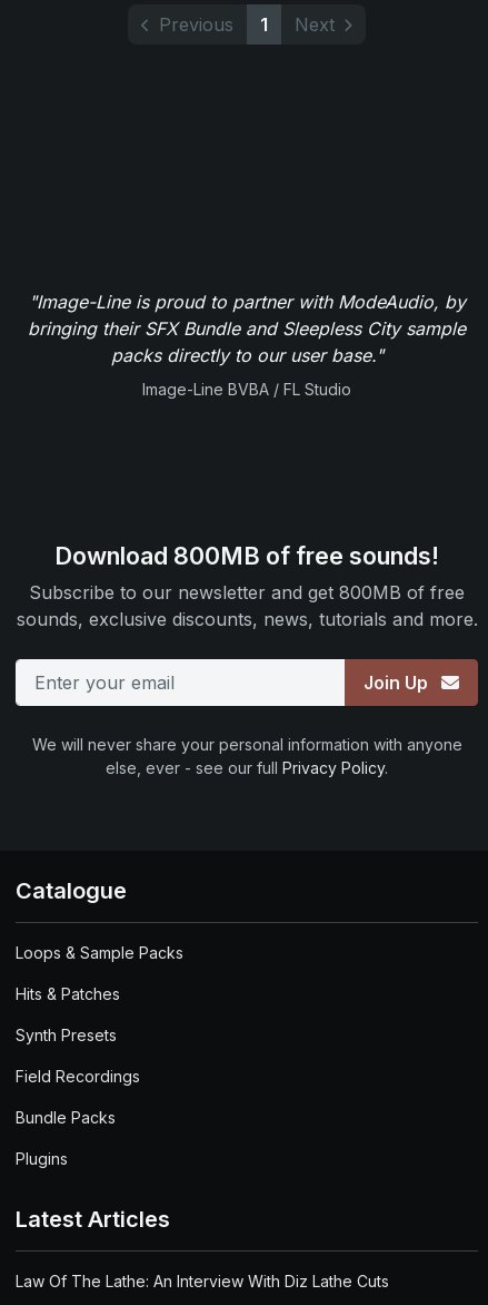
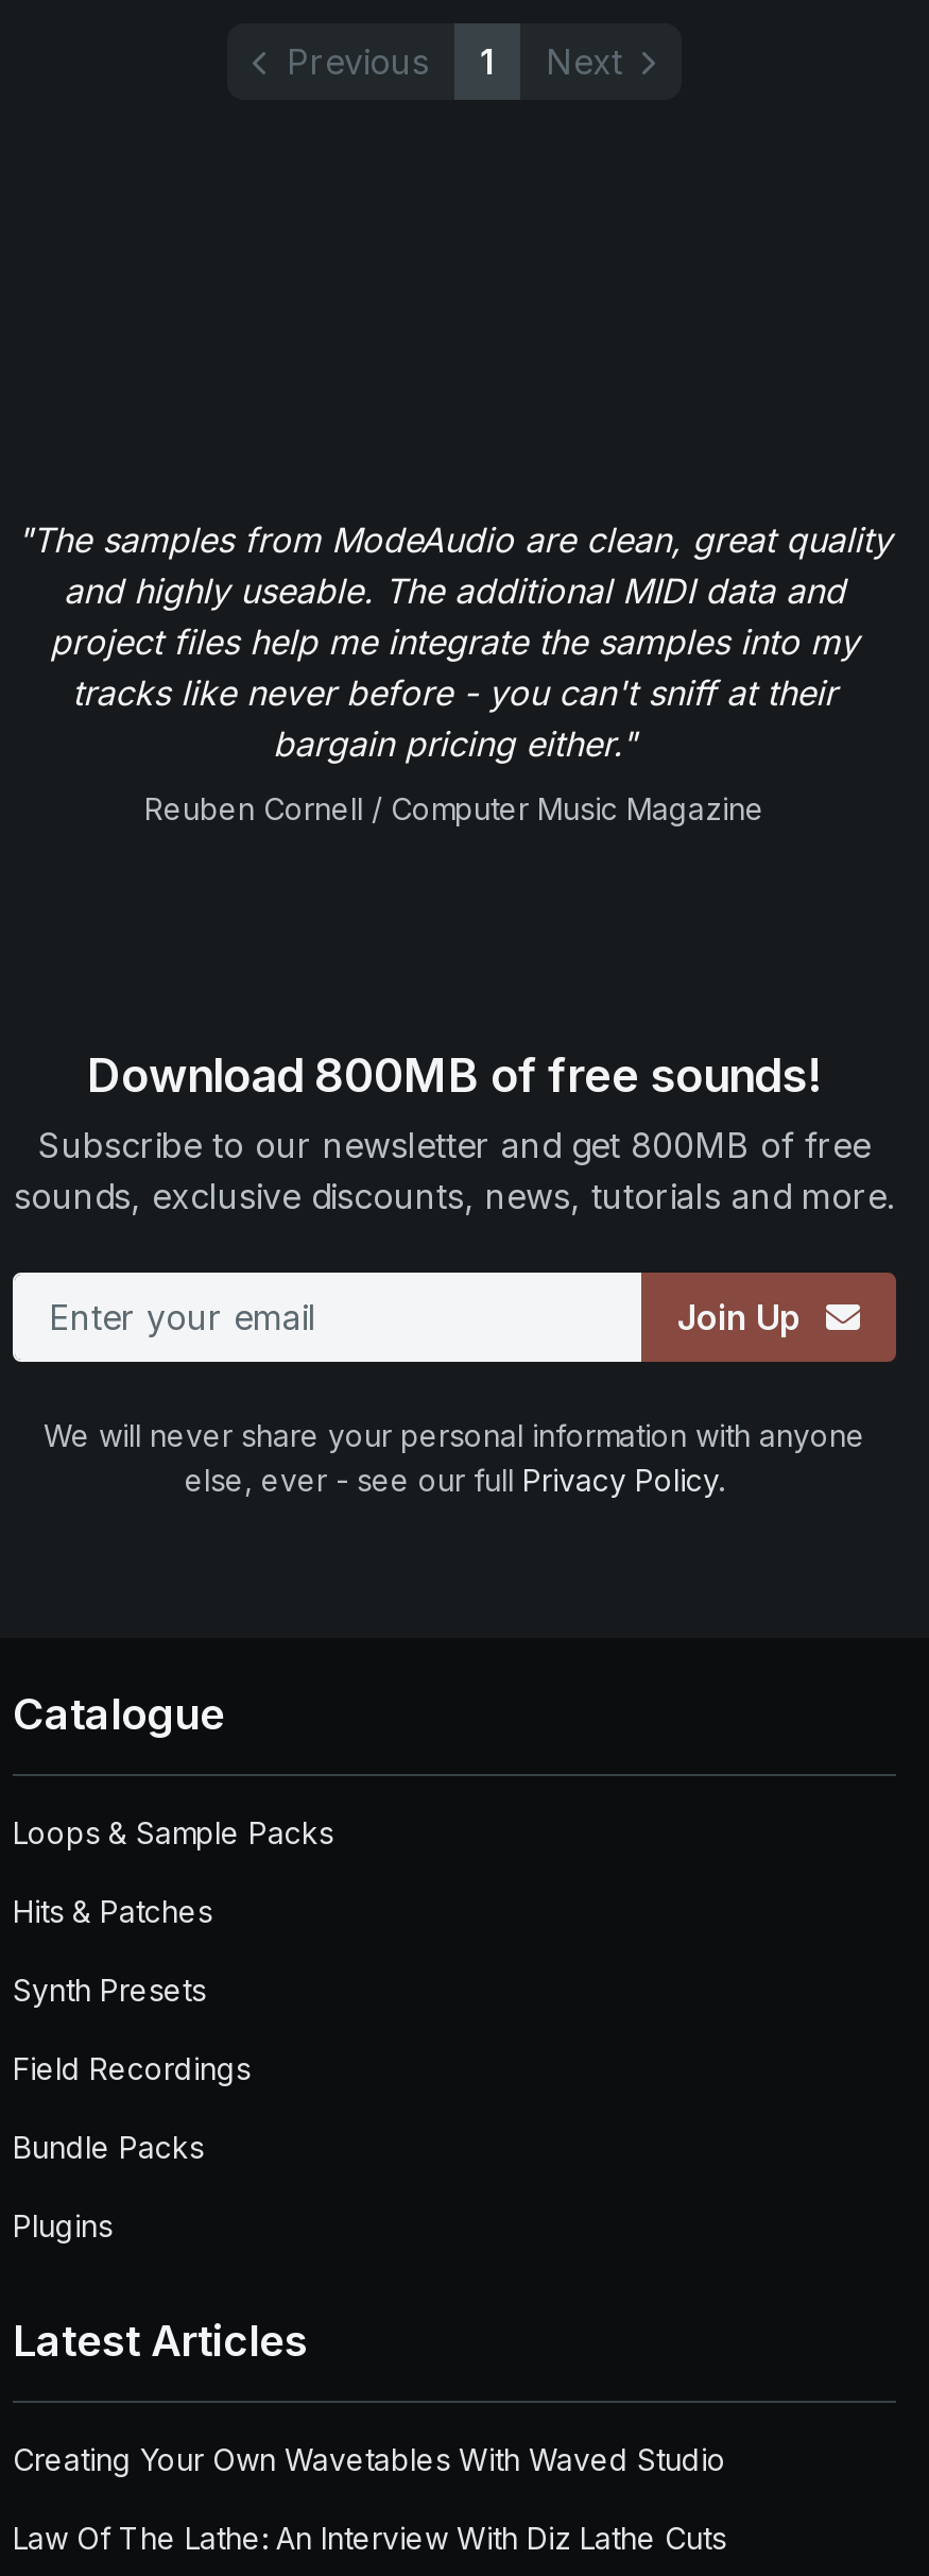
[28,290,466,366] "Image-Line is proud to partner with ModeAudio, by | bringing their SFX Bundle and Sleepless City sample | packs directly to our user base." -> [17,517,892,764] "The samples from ModeAudio are clean, great quality | and highly useable. The additional MIDI data and | project files help me integrate the samples into my | tracks like never before - you can't sniff at their | bargain pricing either."
[142,379,351,398] Image-Line BVBA / FL Studio -> [144,789,764,825] Reuben Cornell / Computer Music Magazine
none -> [13,2441,726,2477] Creating Your Own Wavetables With Waved Studio

